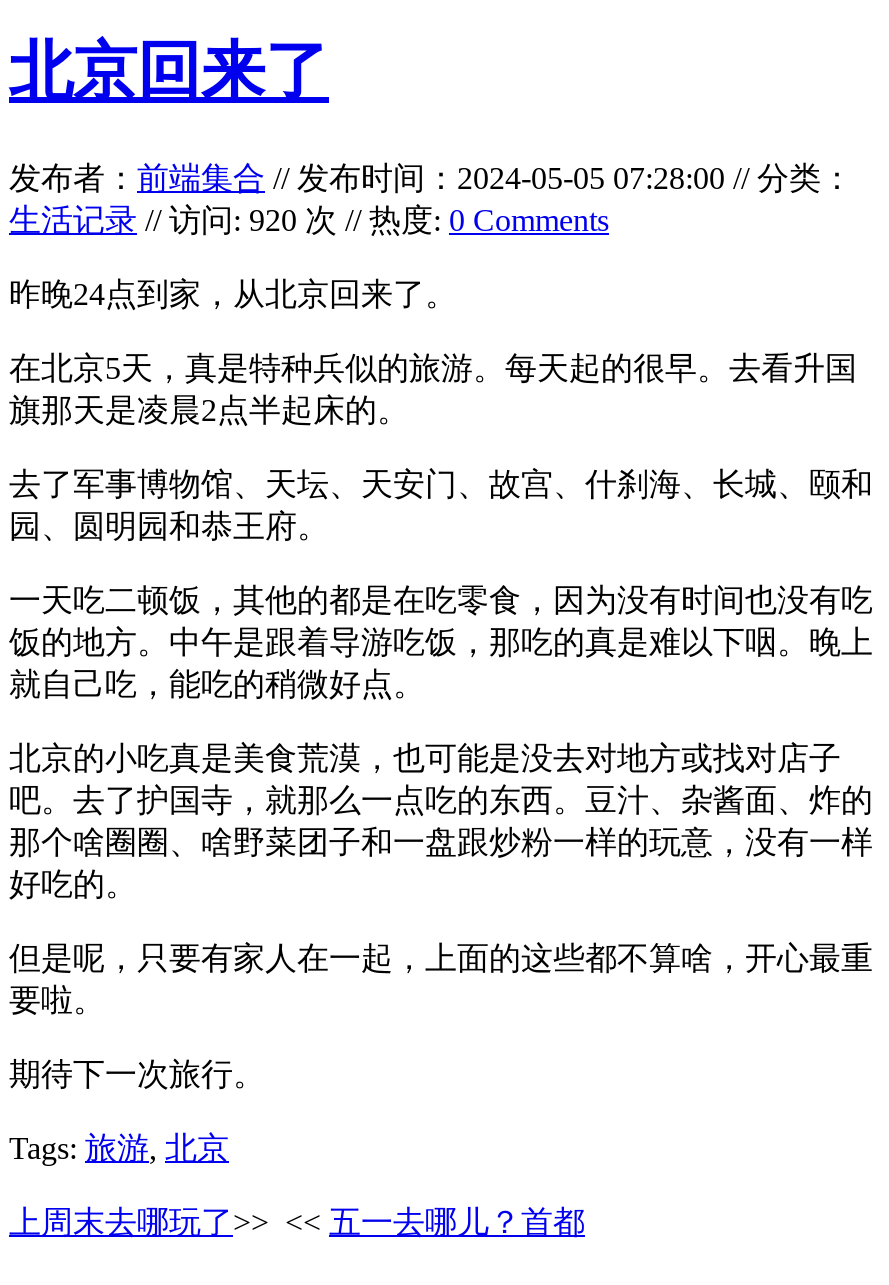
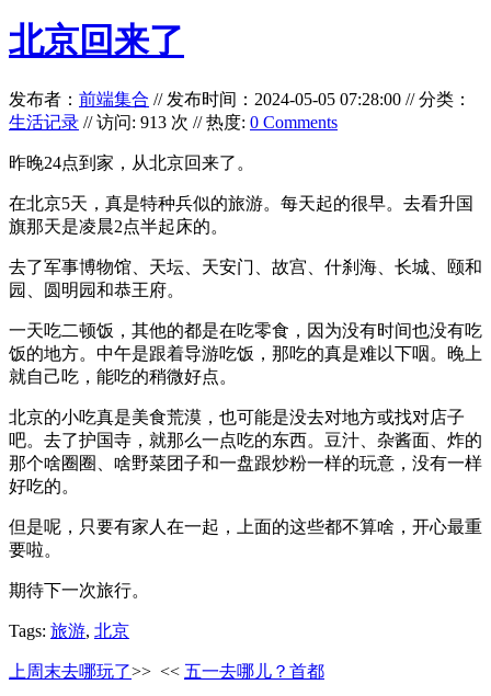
[9,204,609,238] 生活记录// 访问: 920 次 // 热度: 0 Comments -> [9,113,338,132] 生活记录// 访问: 913 次 // 热度: 0 Comments

